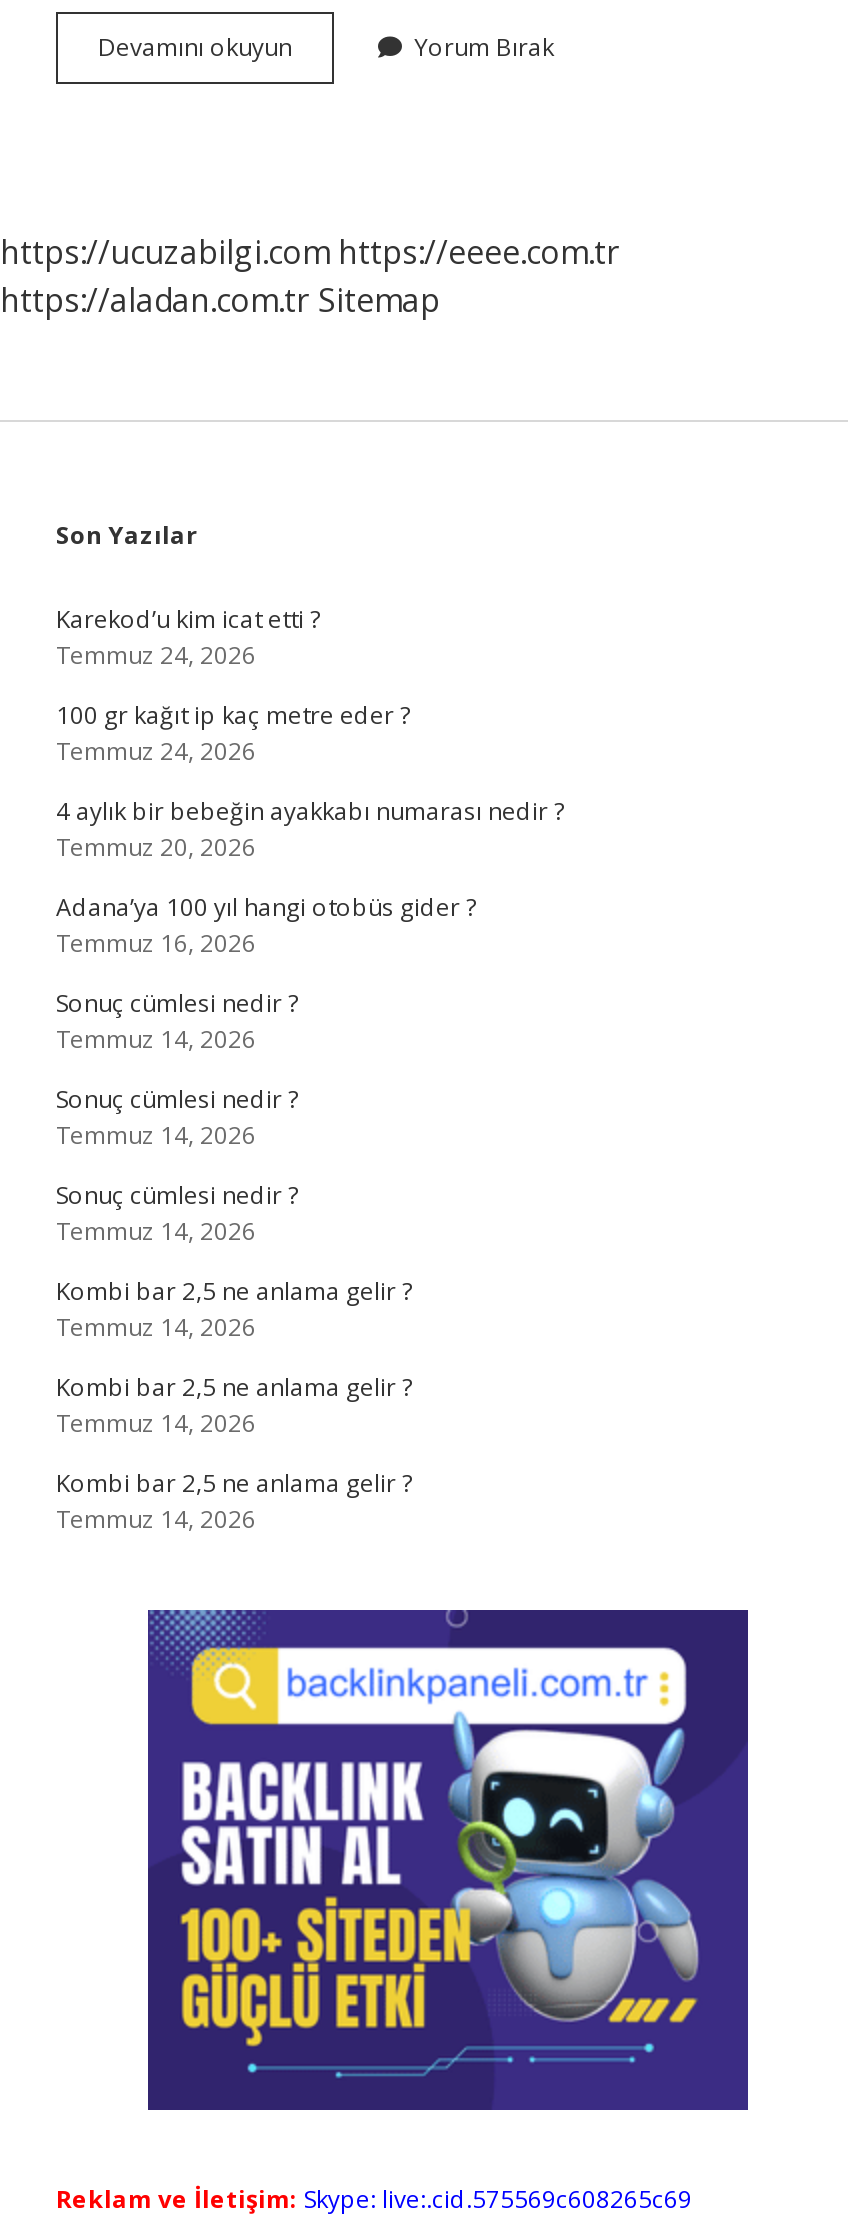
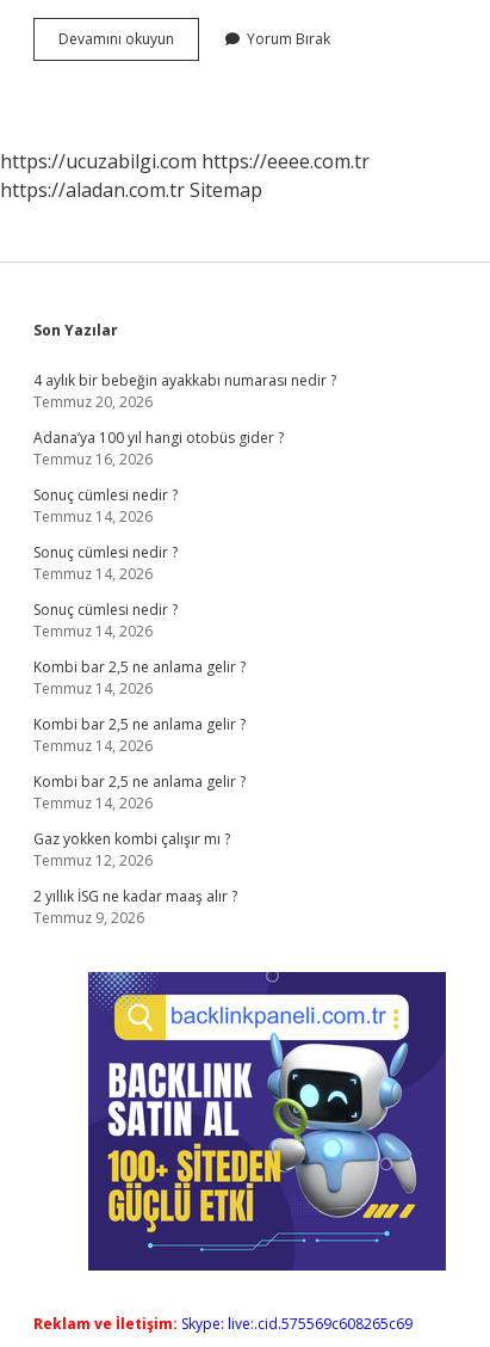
[56,602,410,768] Karekod’u kim icat etti ? | Temmuz 24, 2026 | 100 gr kağıt ip kaç metre eder ? | Temmuz 24, 2026 -> none
moved [56,794,564,1536] -> [33,370,336,813]: 4 aylık bir bebeğin ayakkabı numarası nedir ? | Temmuz 20, 2026 | Adana’ya 100 yıl hangi otobüs gider ? | ... | Kombi bar 2,5 ne anlama gelir ? | Temmuz 14, 2026
none -> [33,829,237,928] Gaz yokken kombi çalışır mı ? | Temmuz 12, 2026 | 2 yıllık İSG ne kadar maaş alır ? | Temmuz 9, 2026

